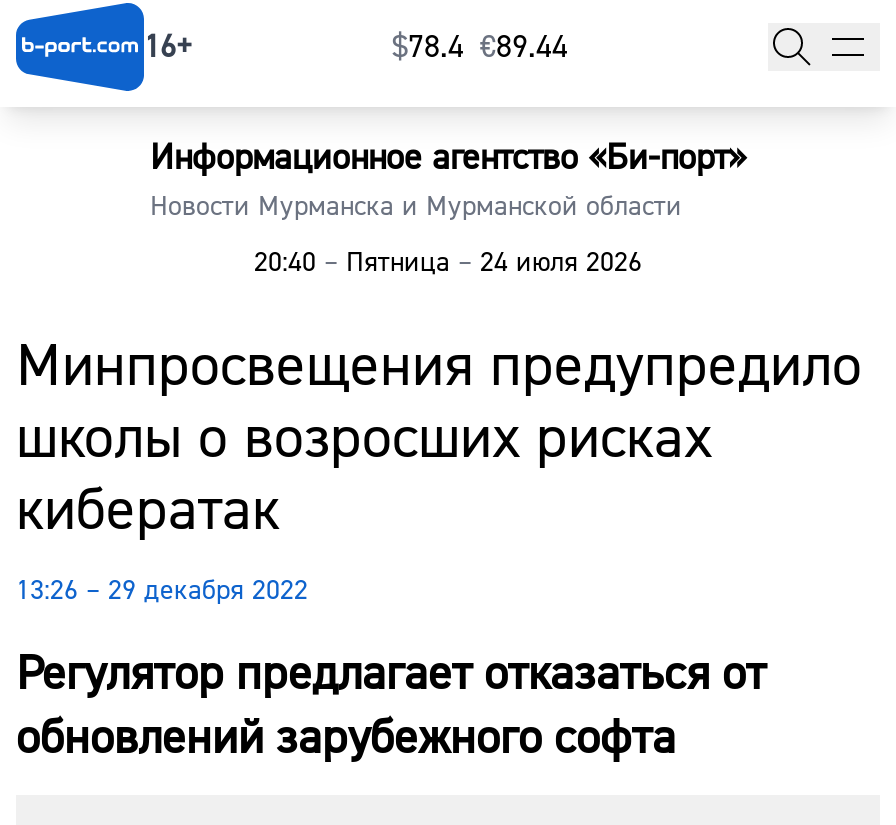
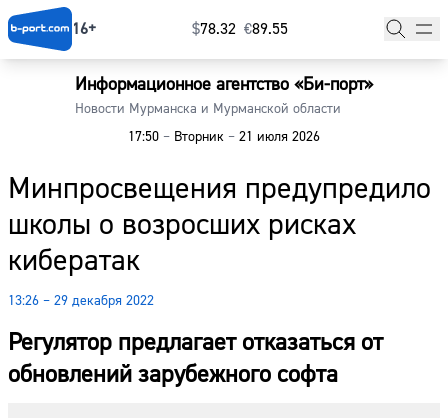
[392,27,568,67] $78.4 €89.44 -> [192,19,288,39] $78.32 €89.55
[254,246,642,282] 20:40 – Пятница – 24 июля 2026 -> [128,128,320,146] 17:50 – Вторник – 21 июля 2026

